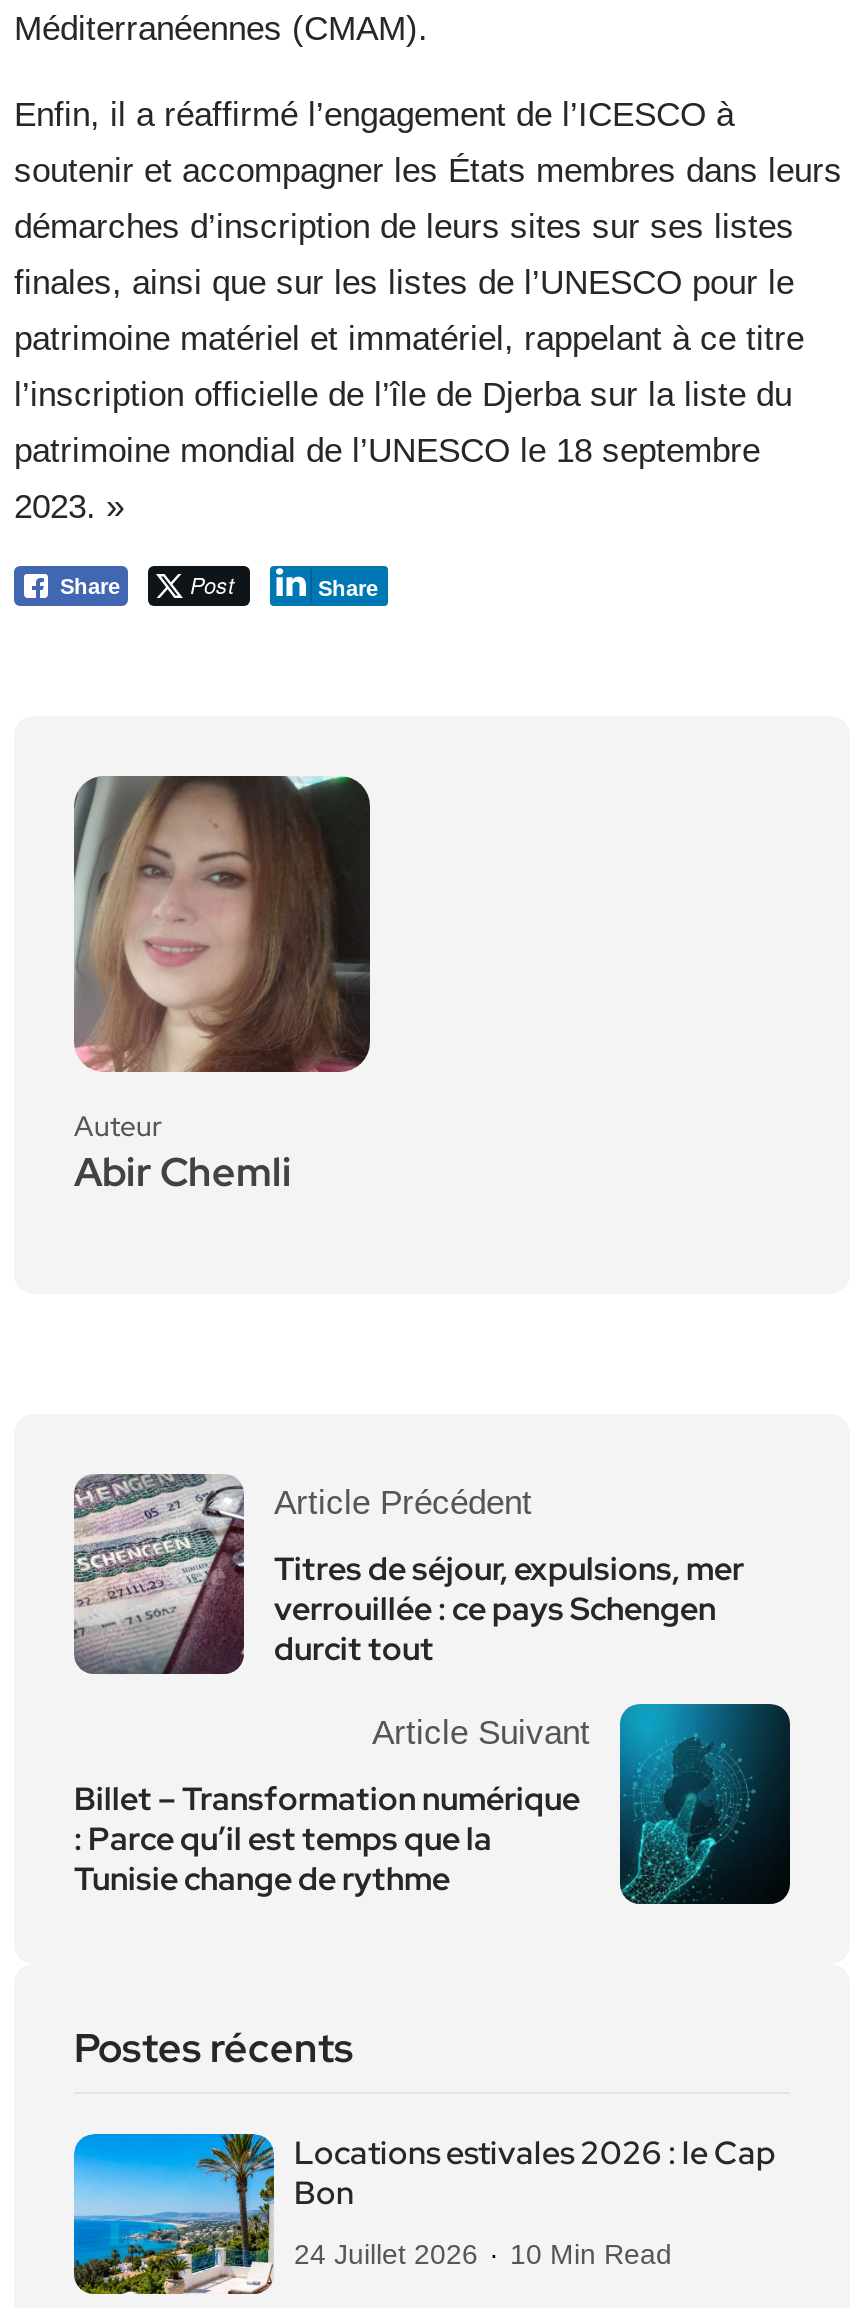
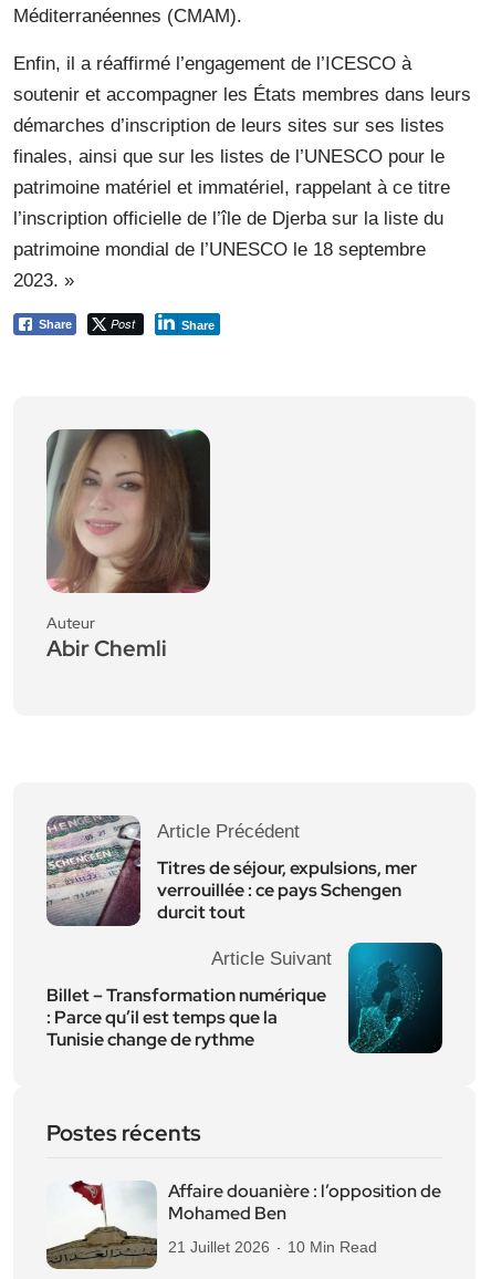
[72,2131,776,2294] [image] | Locations estivales 2026 : le Cap | Bon -> [46,1179,441,1270] [image] | Affaire douanière : l’opposition de | Mohamed Ben
[294,2237,672,2269] 24 Juillet 2026 10 Min Read -> [168,1238,377,1255] 21 Juillet 2026 10 Min Read

